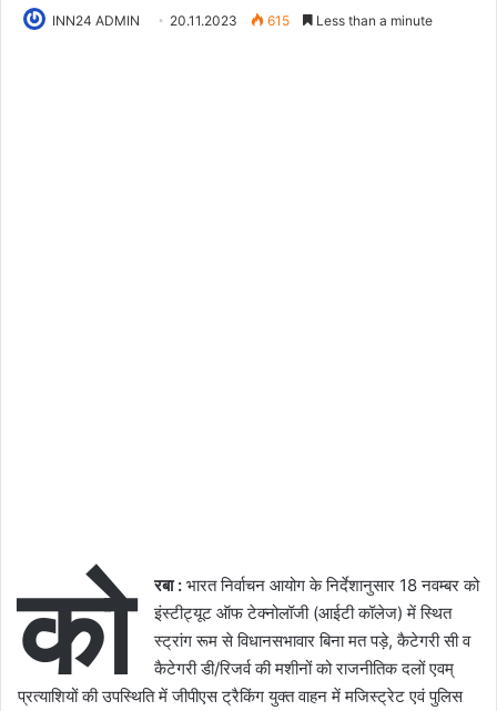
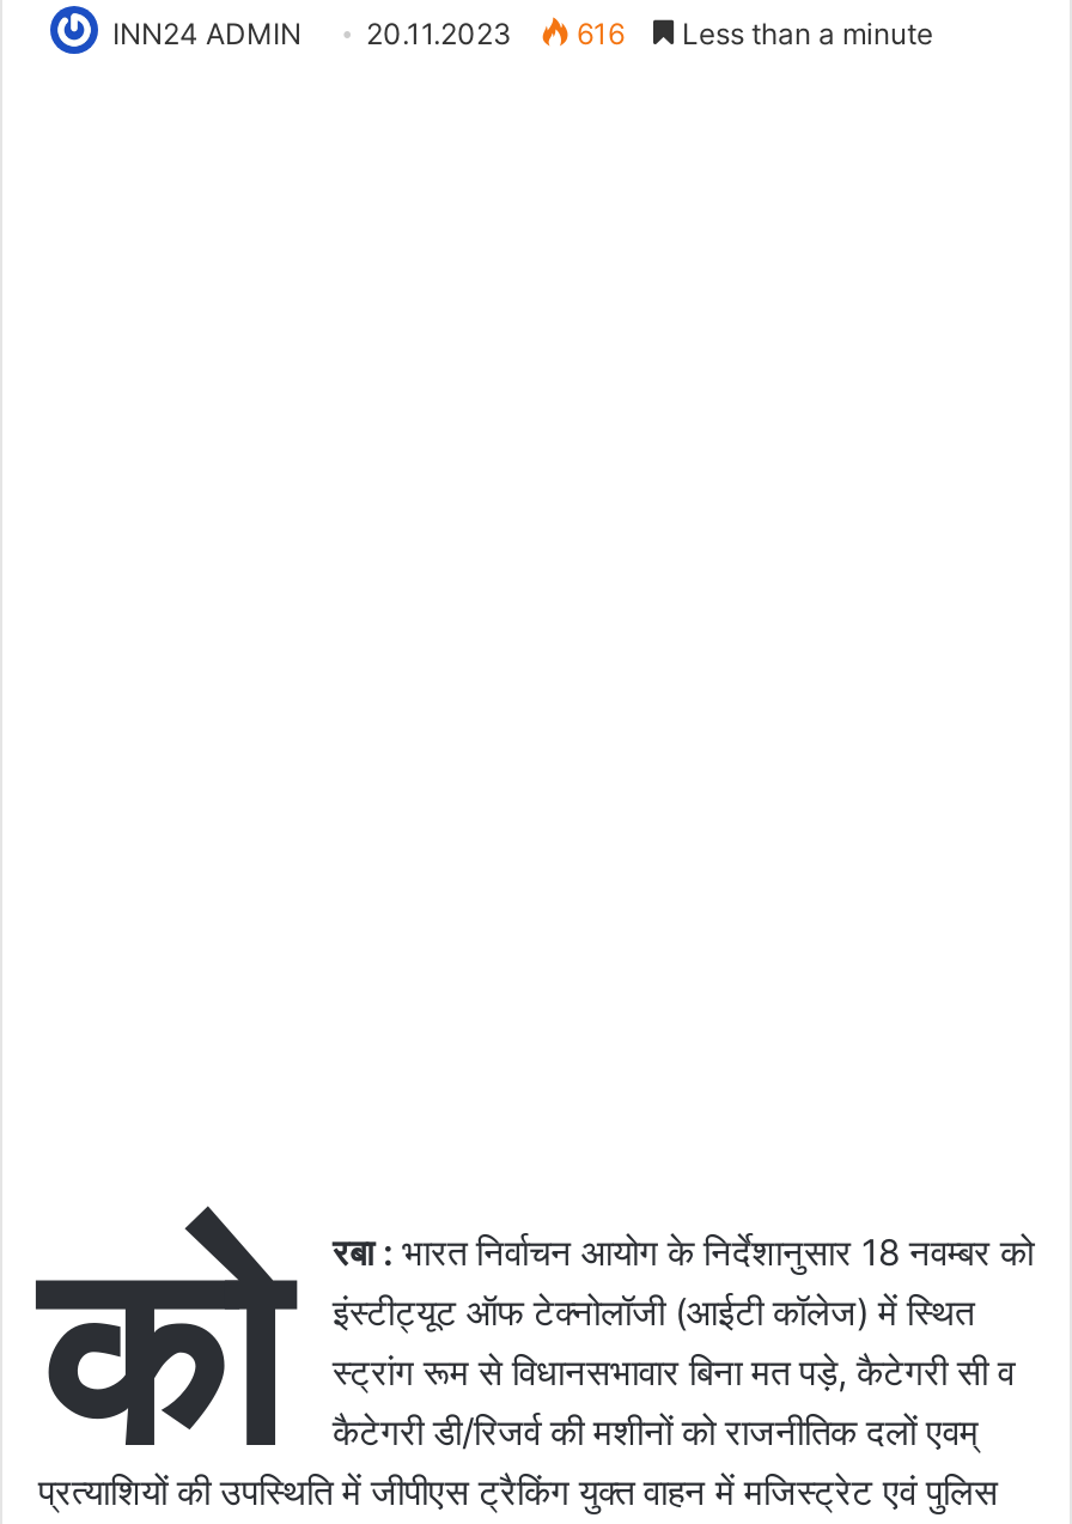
[52,12,433,28] INN24 ADMIN 20.11.2023 615 Less than a minute -> [112,15,933,51] INN24 ADMIN 20.11.2023 616 Less than a minute

